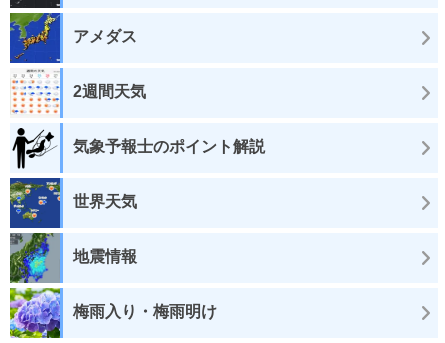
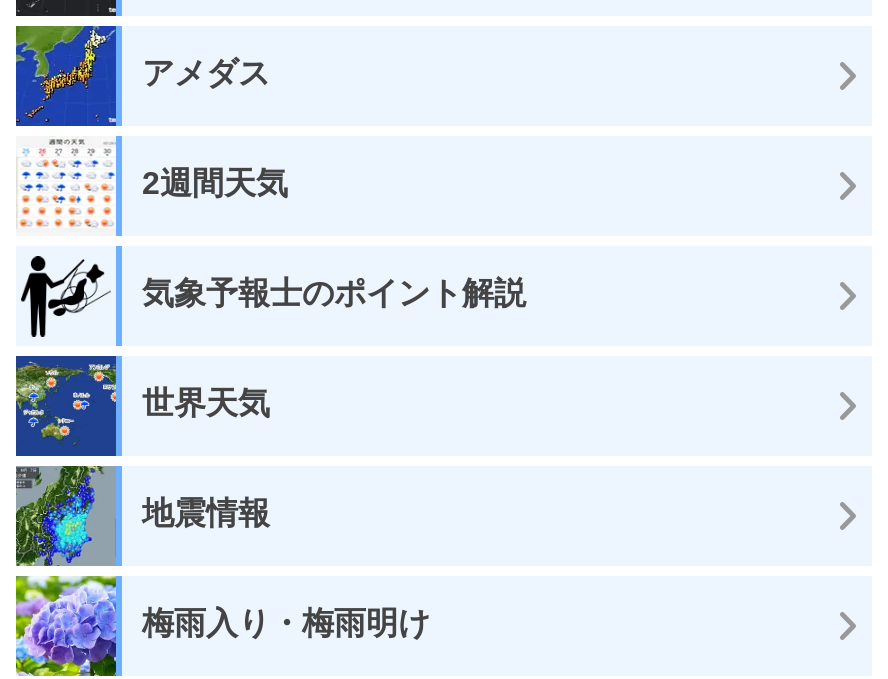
[11,75,60,113] [image] -> [20,148,114,224] [image]

